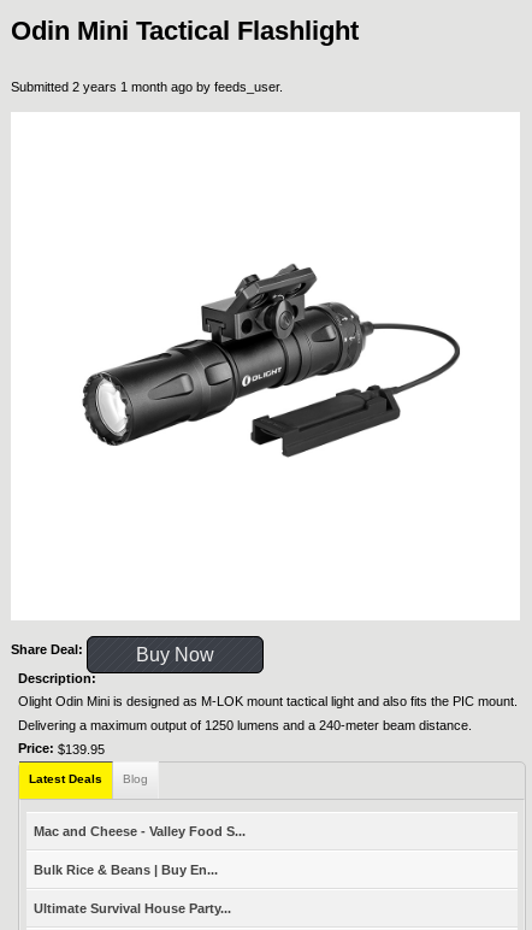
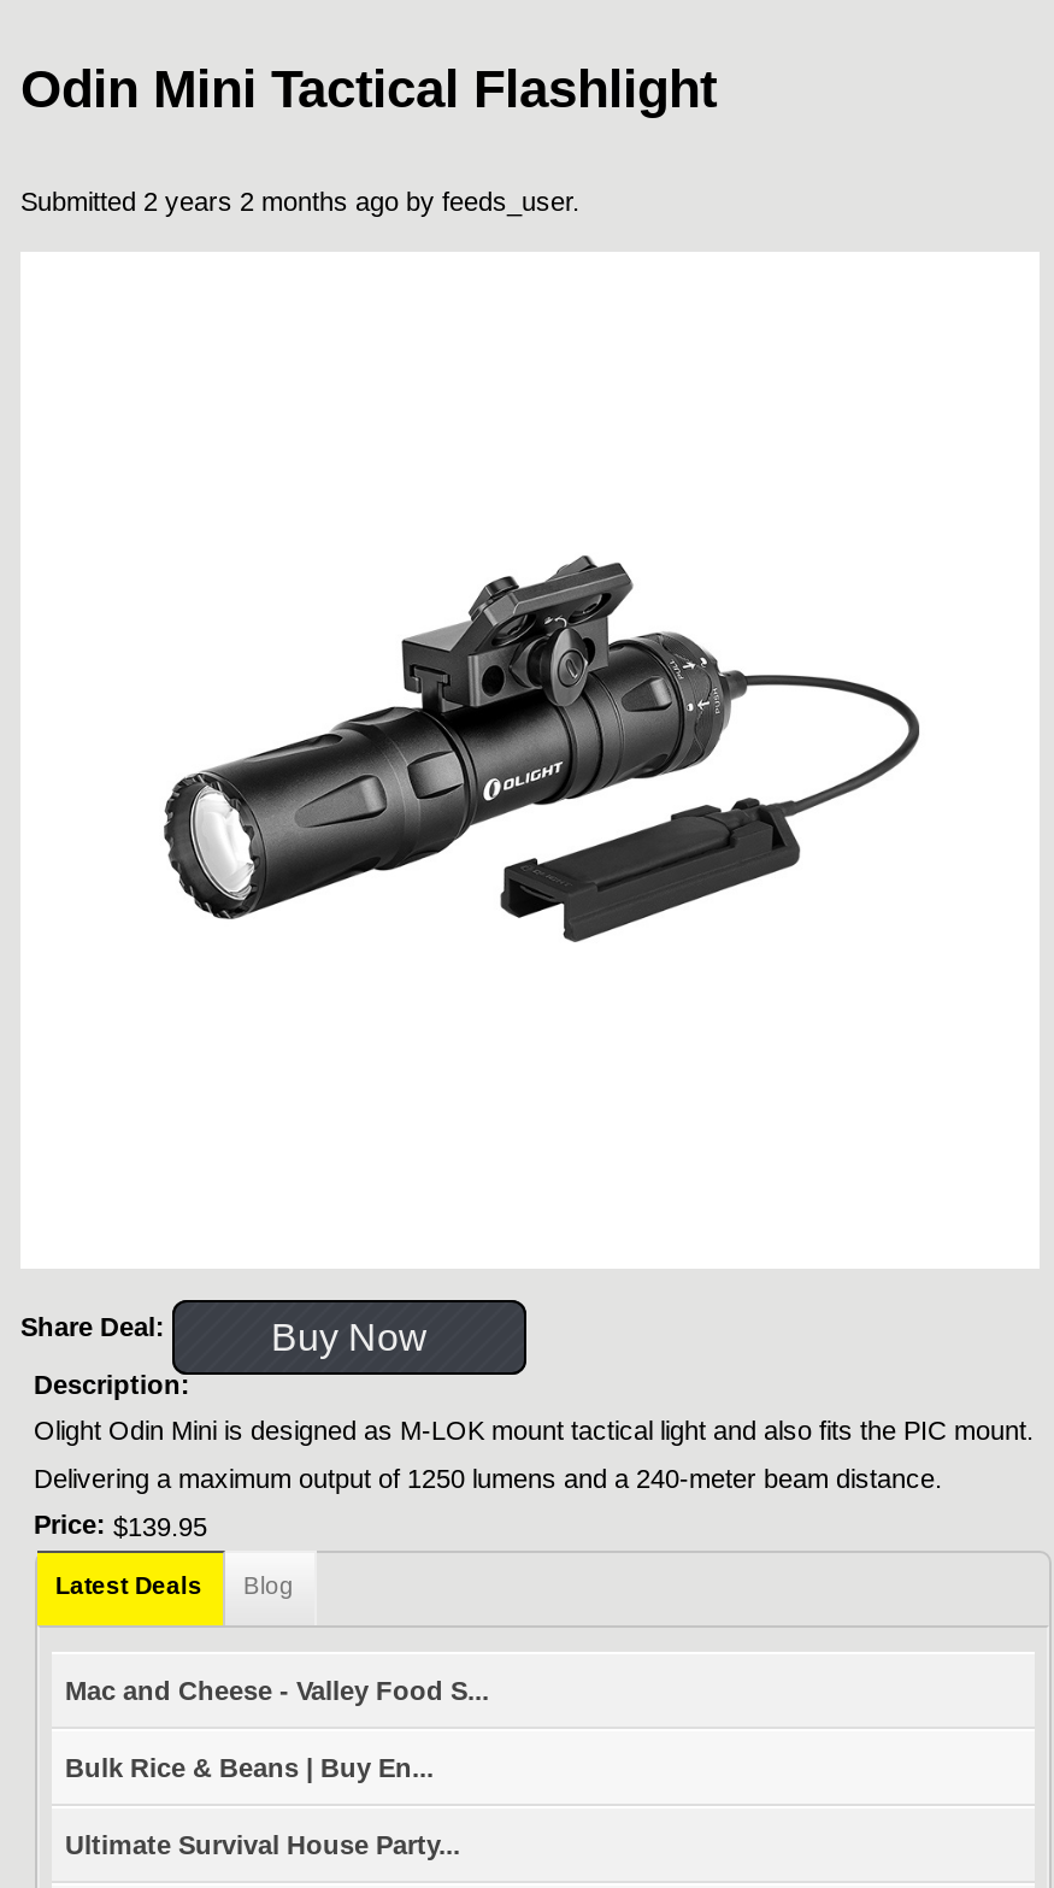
[11,79,283,93] Submitted 2 years 1 month ago by feeds_user. -> [20,186,579,214] Submitted 2 years 2 months ago by feeds_user.

